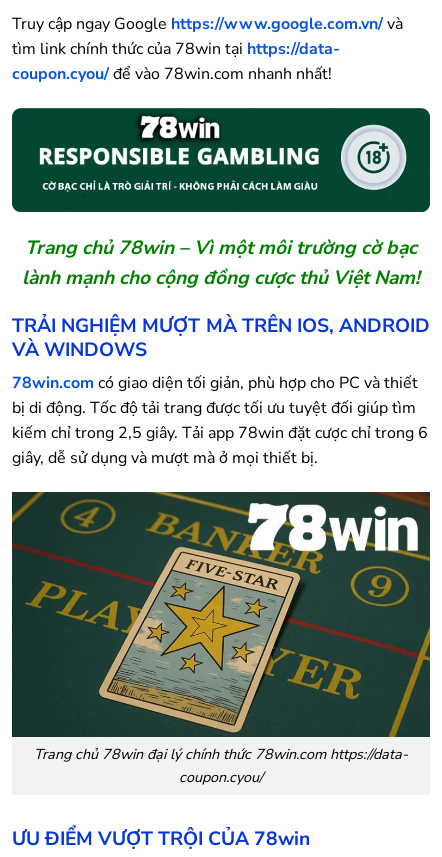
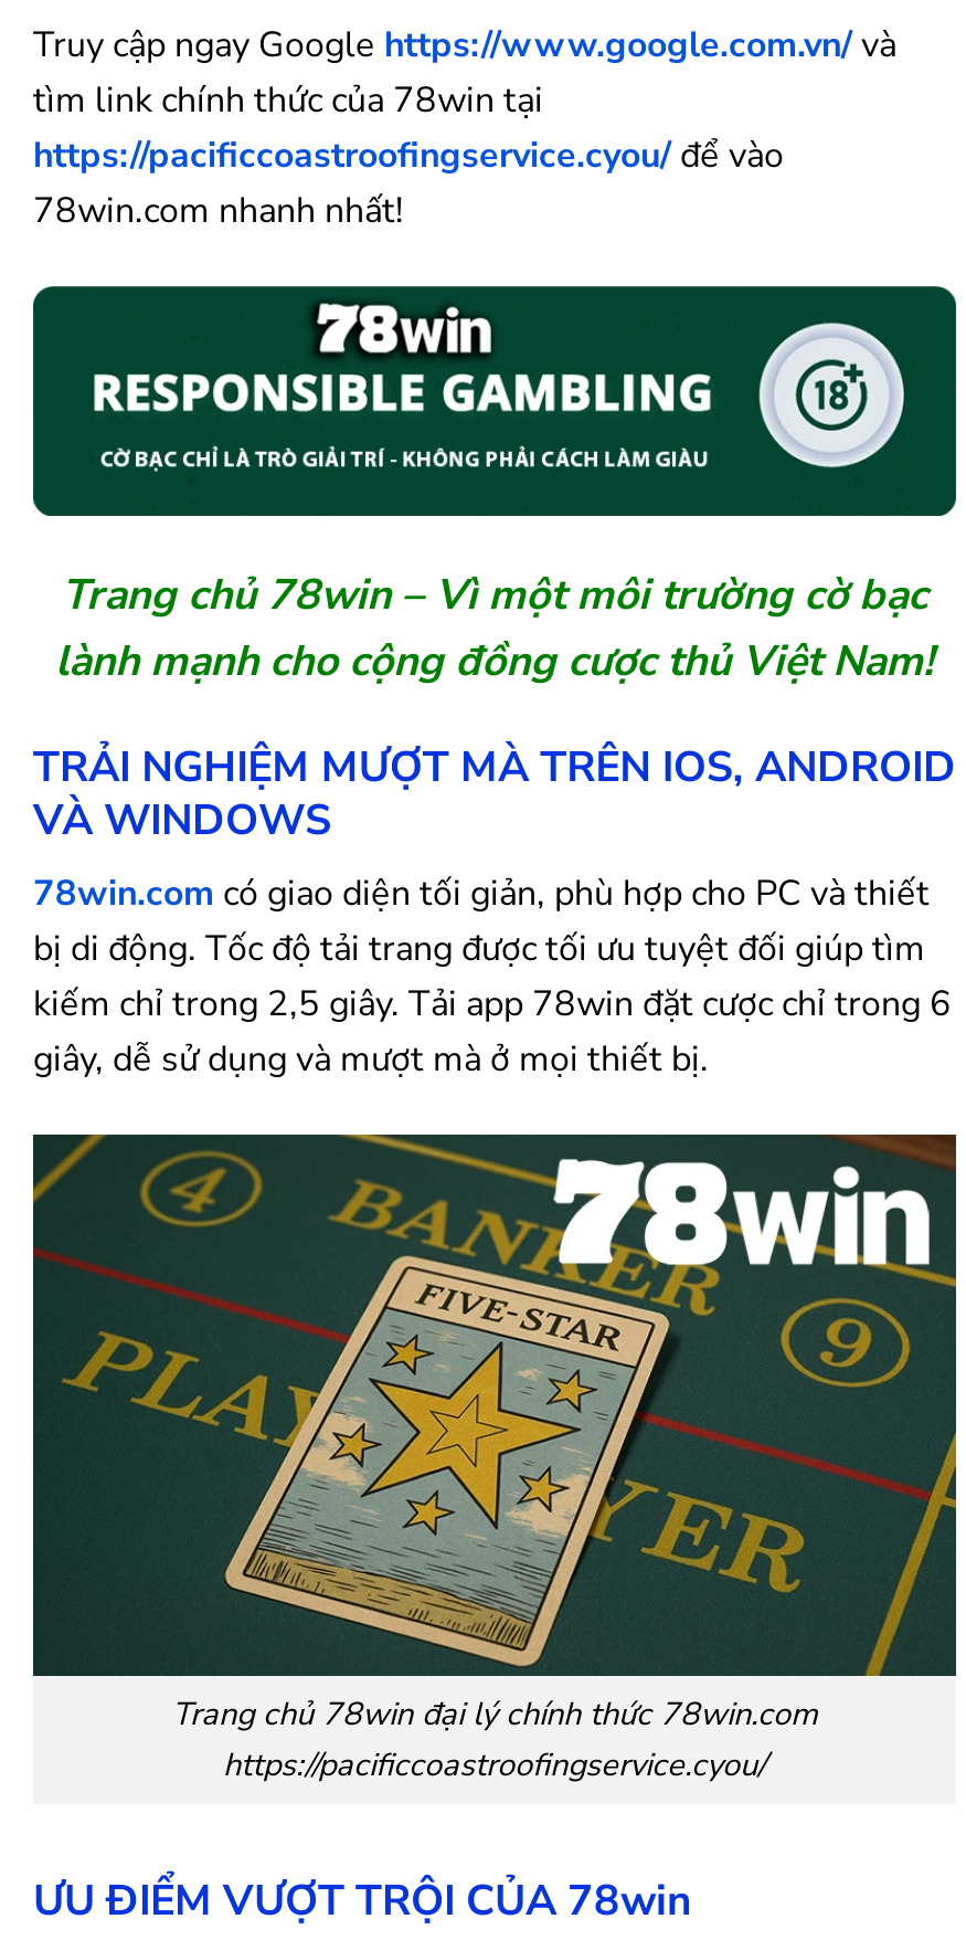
[12,38,340,85] tìm link chính thức của 78win tại https://data- | coupon.cyou/ để vào 78win.com nhanh nhất! -> [33,76,784,235] tìm link chính thức của 78win tại | https://pacificcoastroofingservice.cyou/ để vào | 78win.com nhanh nhất!
[34,744,408,787] Trang chủ 78win đại lý chính thức 78win.com https://data- | coupon.cyou/ -> [172,1691,817,1786] Trang chủ 78win đại lý chính thức 78win.com | https://pacificcoastroofingservice.cyou/

